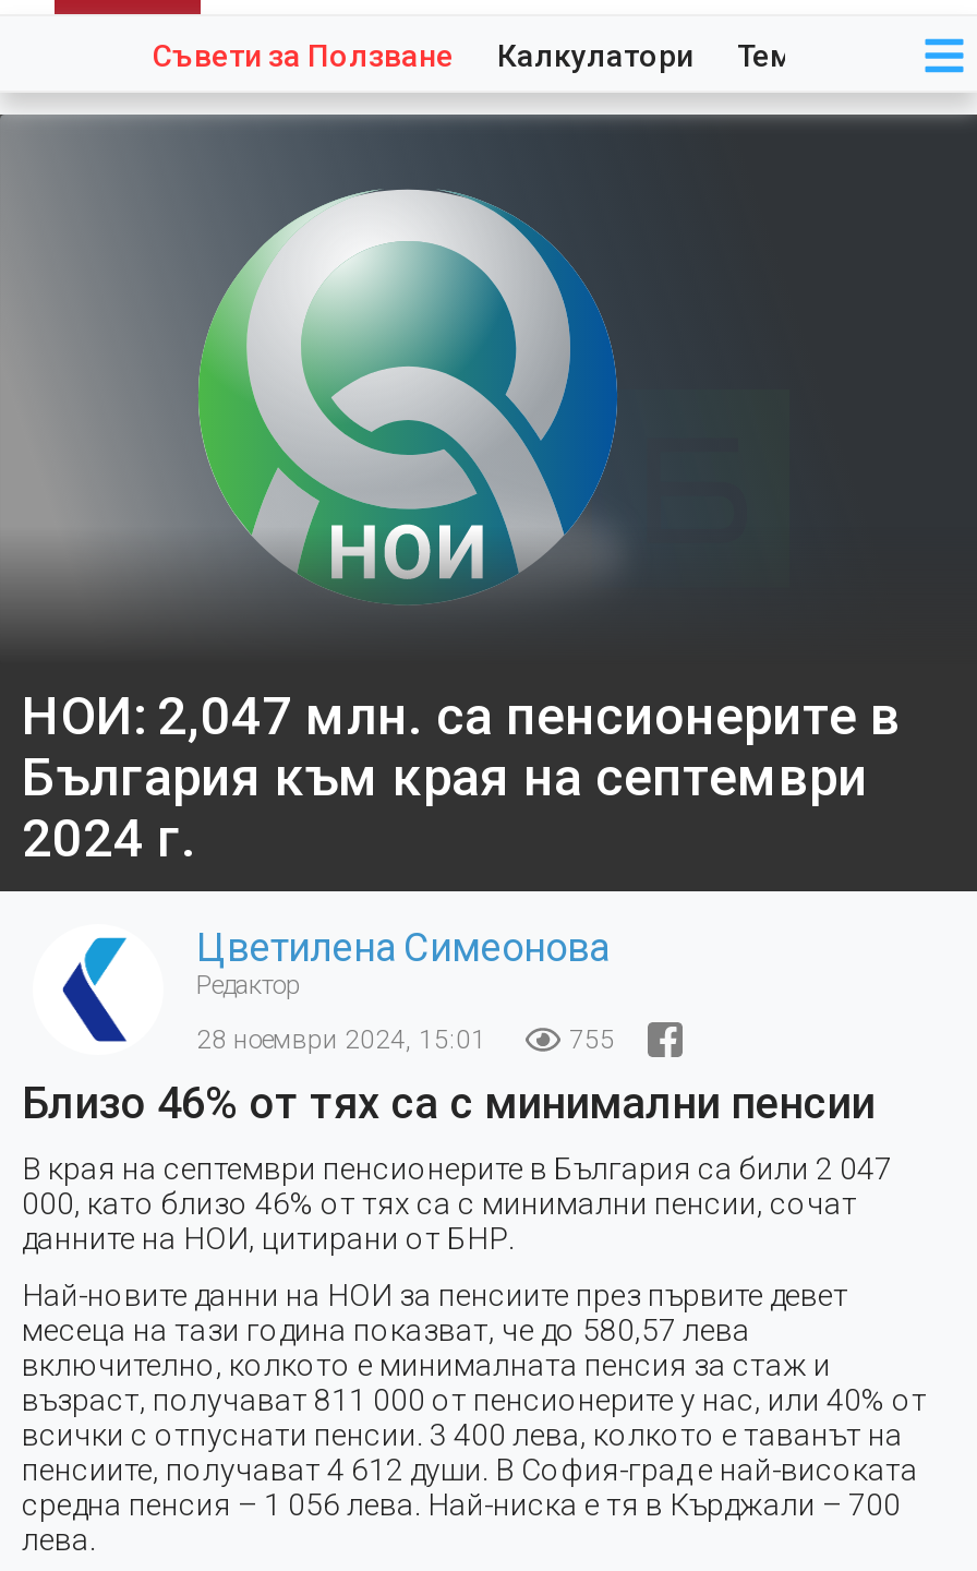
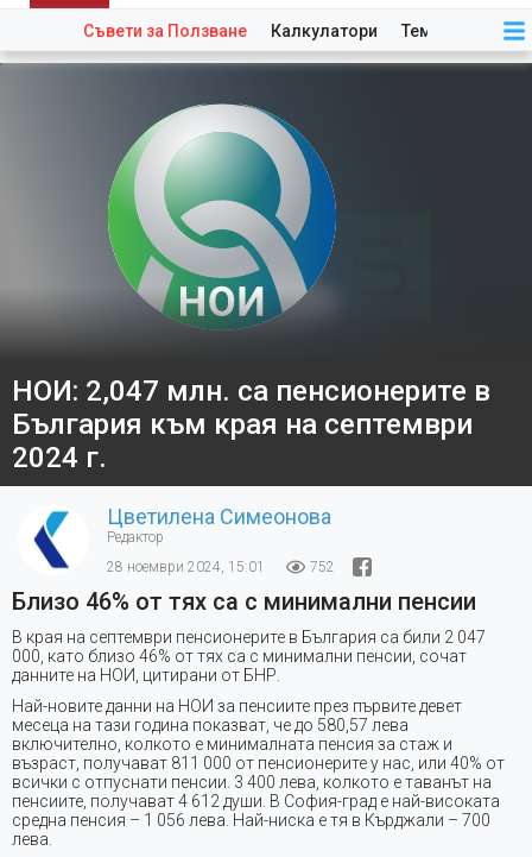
[569,1024,615,1055] 755 -> [310,559,335,575] 752

